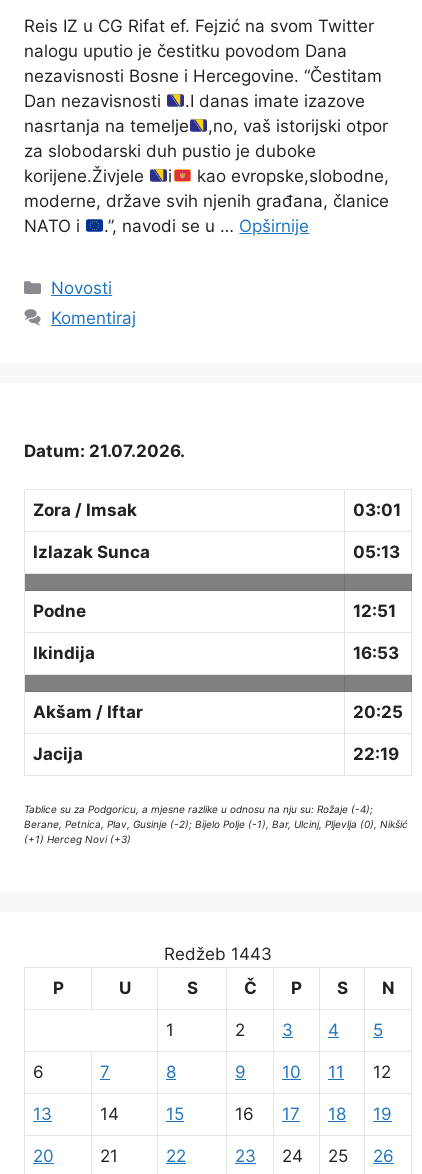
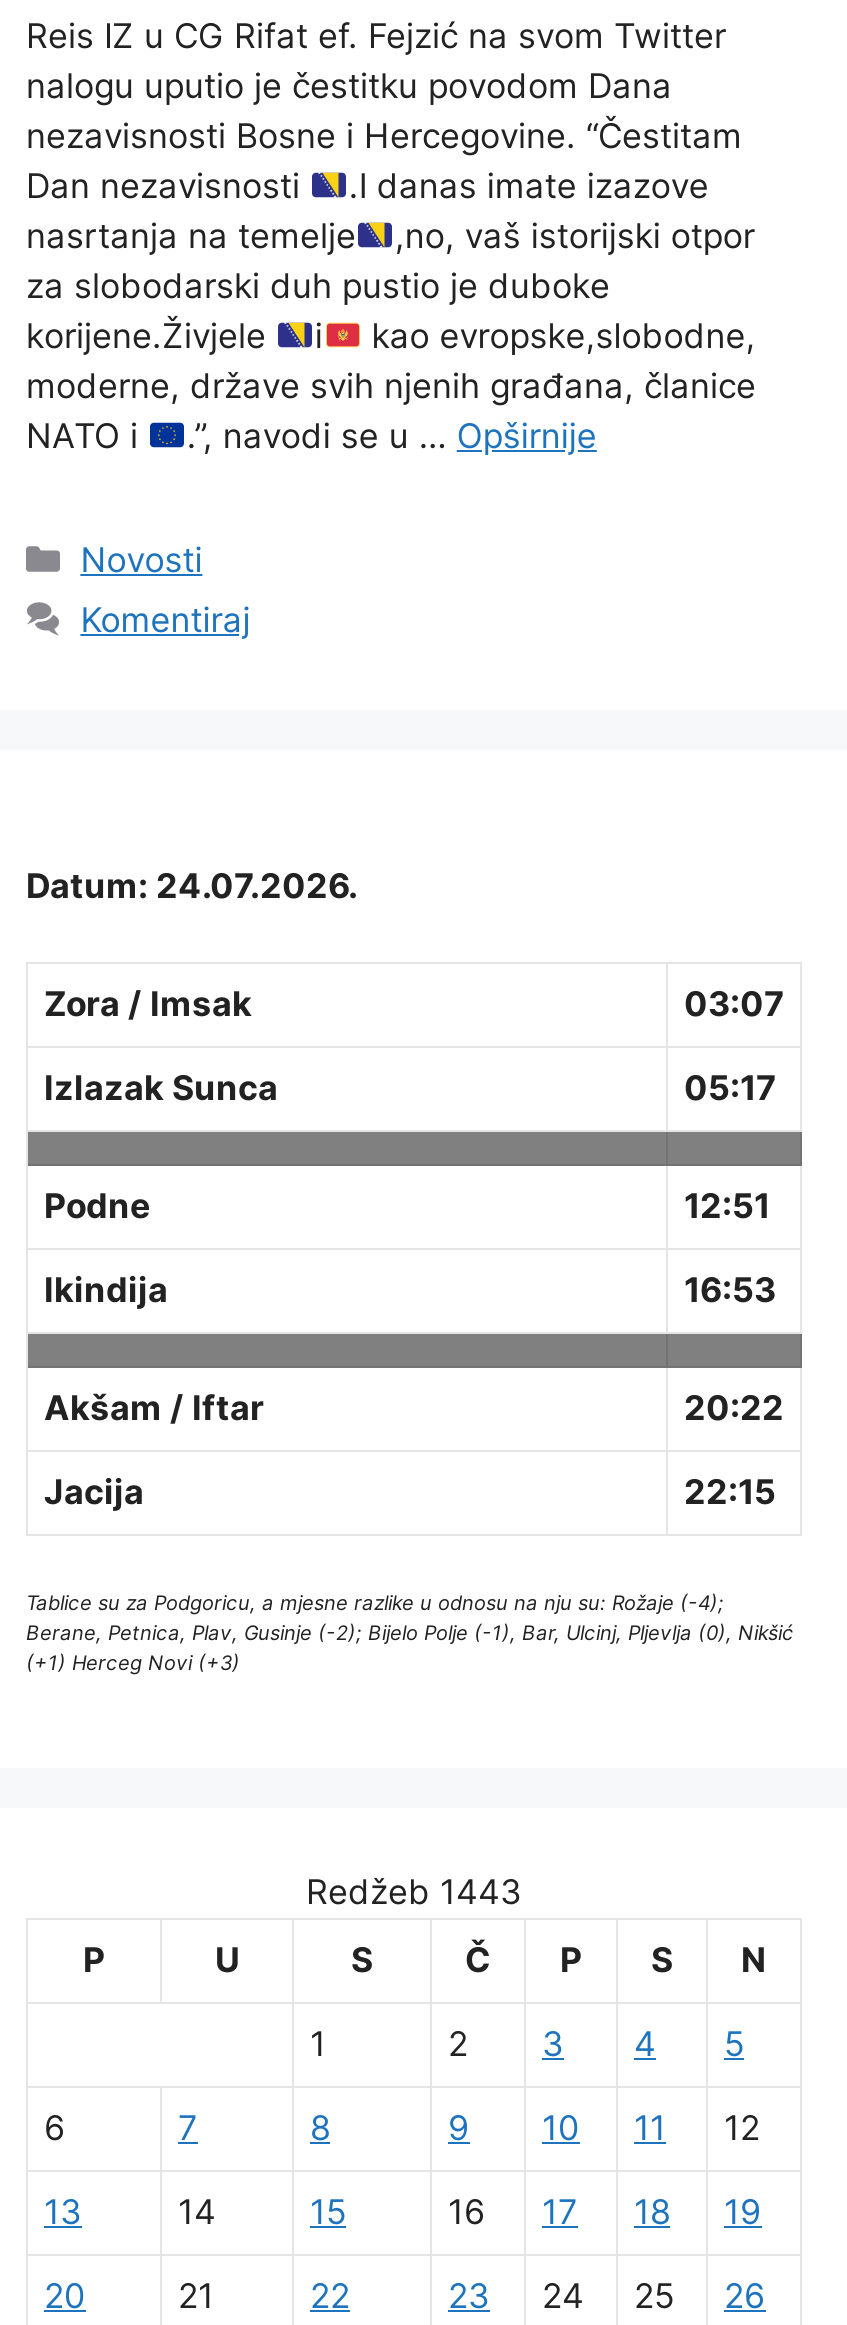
[24,440,185,460] Datum: 21.07.2026. -> [26,865,358,905] Datum: 24.07.2026.
[353,500,401,520] 03:01 -> [684,984,784,1024] 03:07
[353,542,400,562] 05:13 -> [684,1068,776,1108] 05:17
[353,702,403,722] 20:25 -> [684,1388,784,1428] 20:22
[353,744,399,764] 22:19 -> [684,1472,776,1512] 22:15

